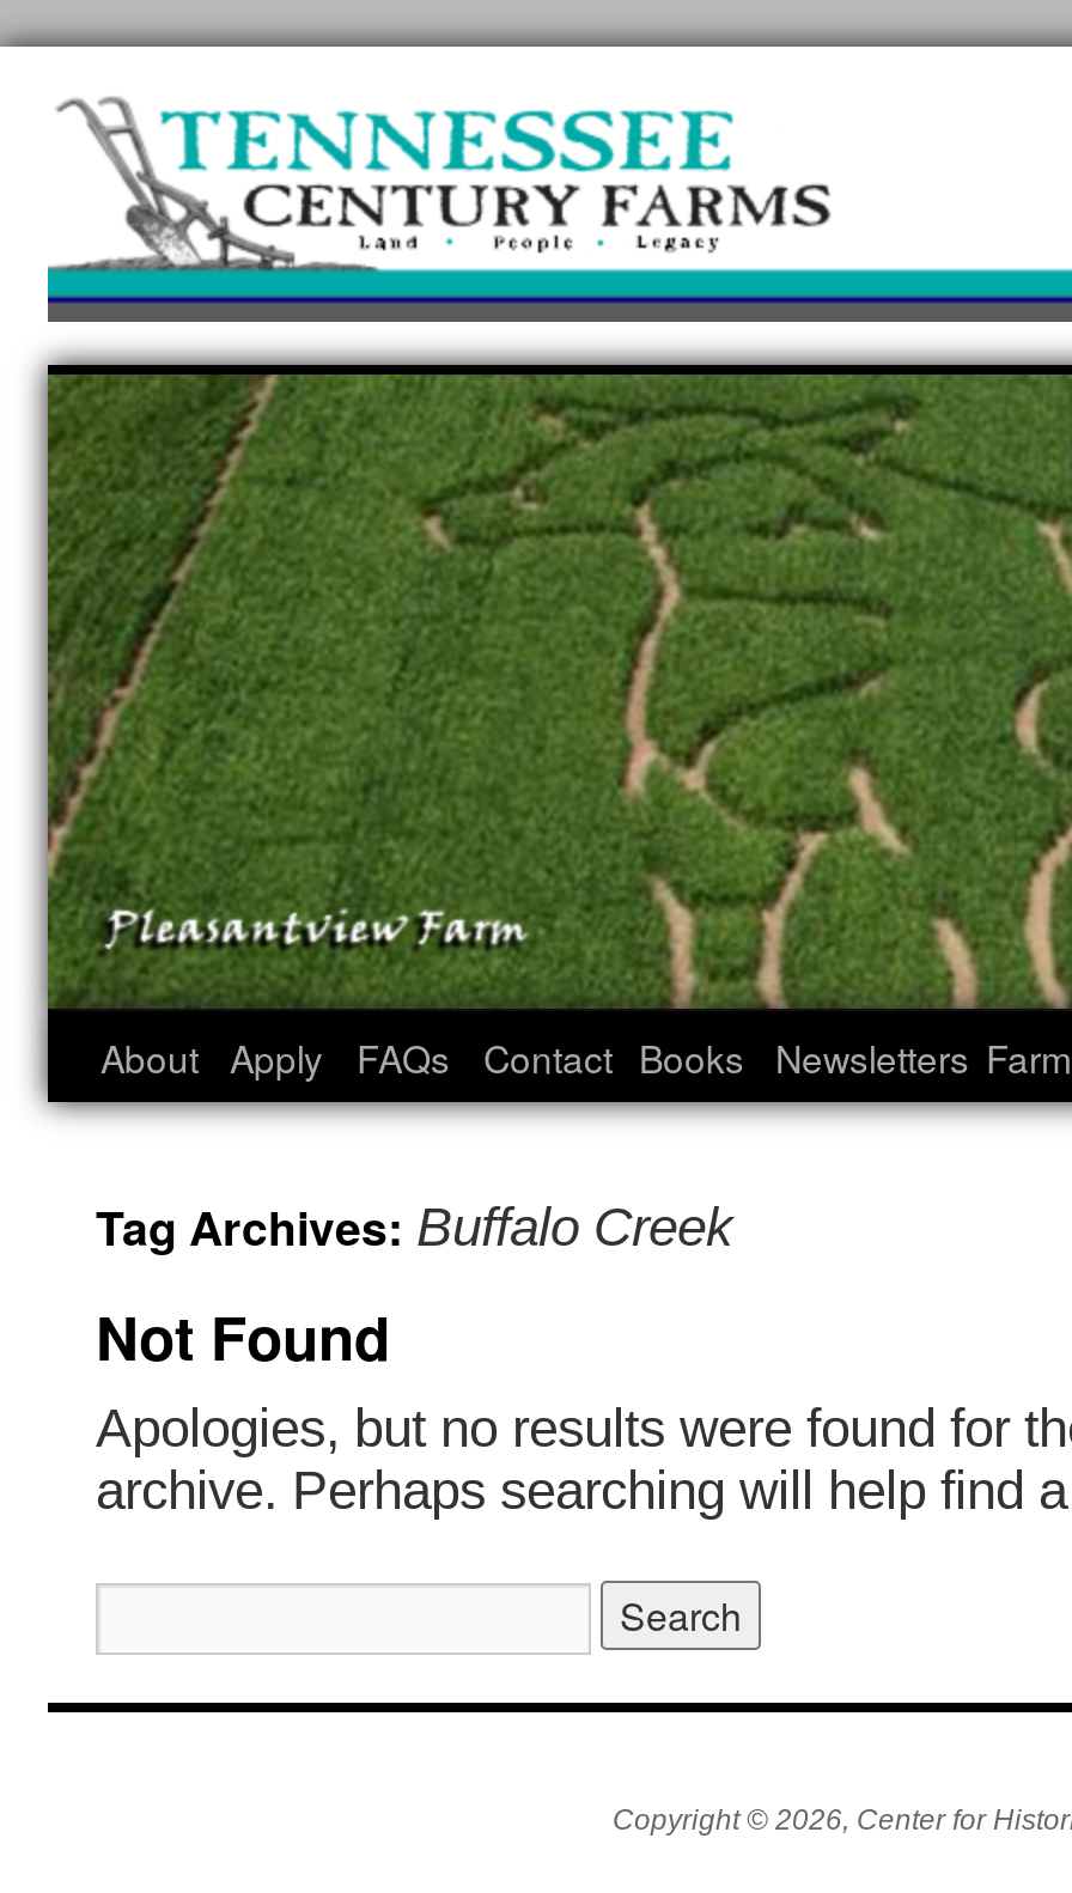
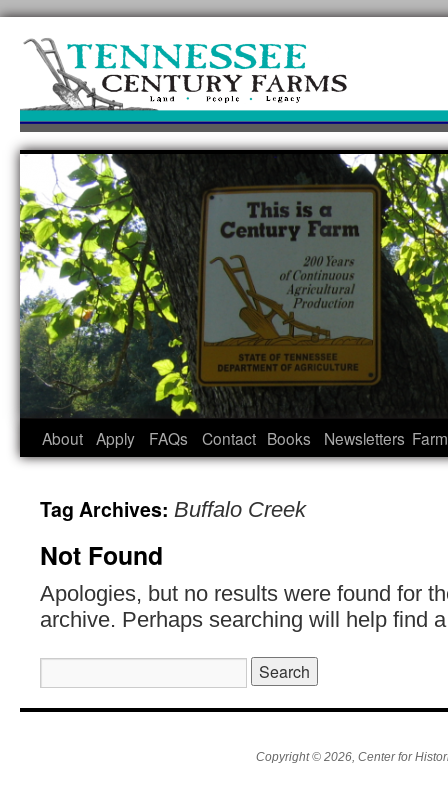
[45,375,1065,1009] [image] -> [20,153,445,417] [image]

